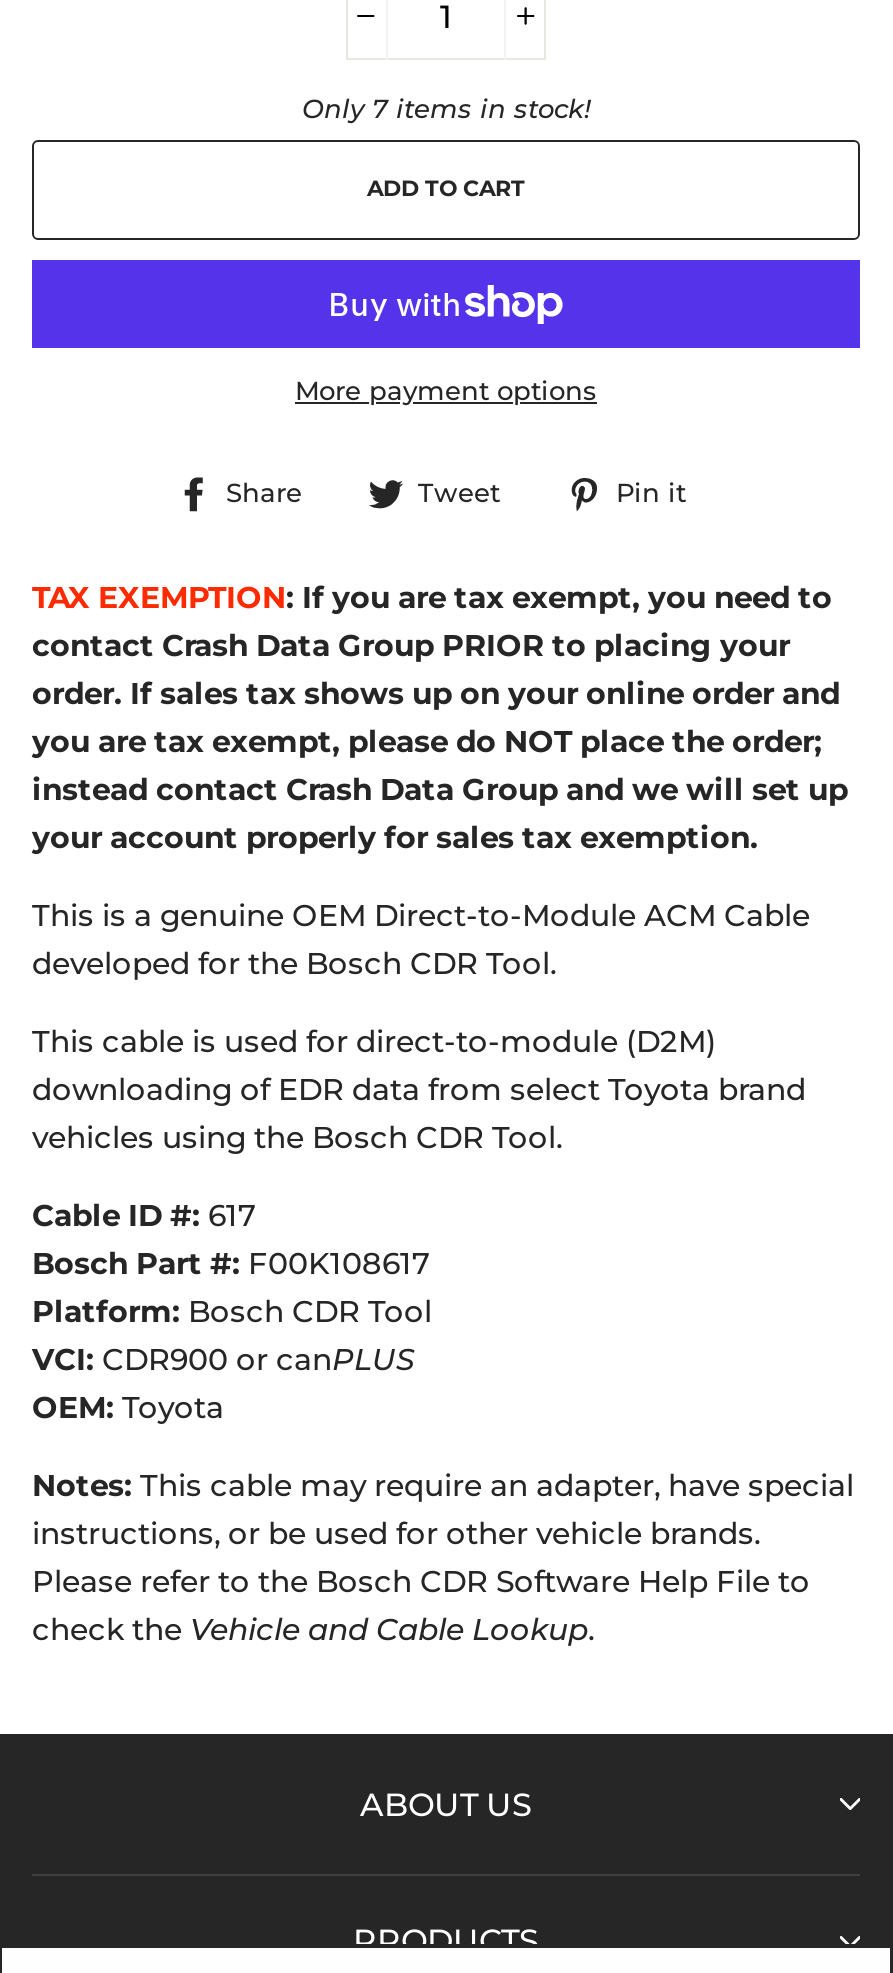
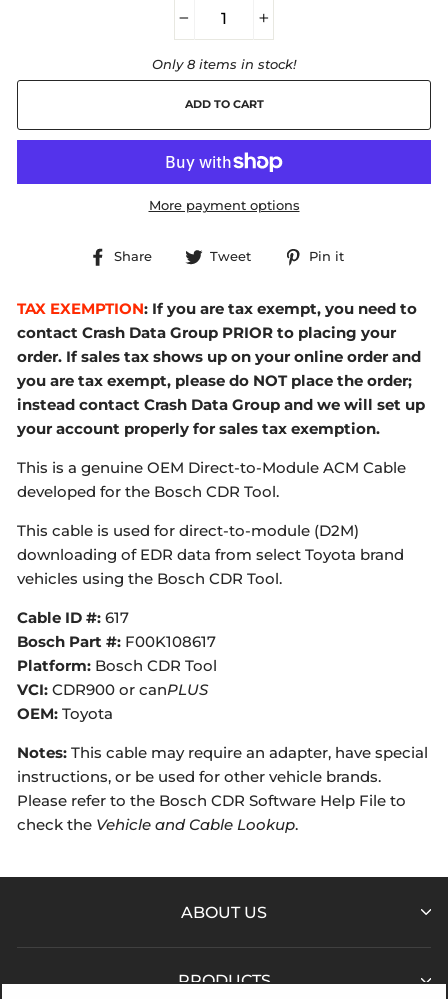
[302,93,590,123] Only 7 items in stock! -> [152,57,296,72] Only 8 items in stock!

